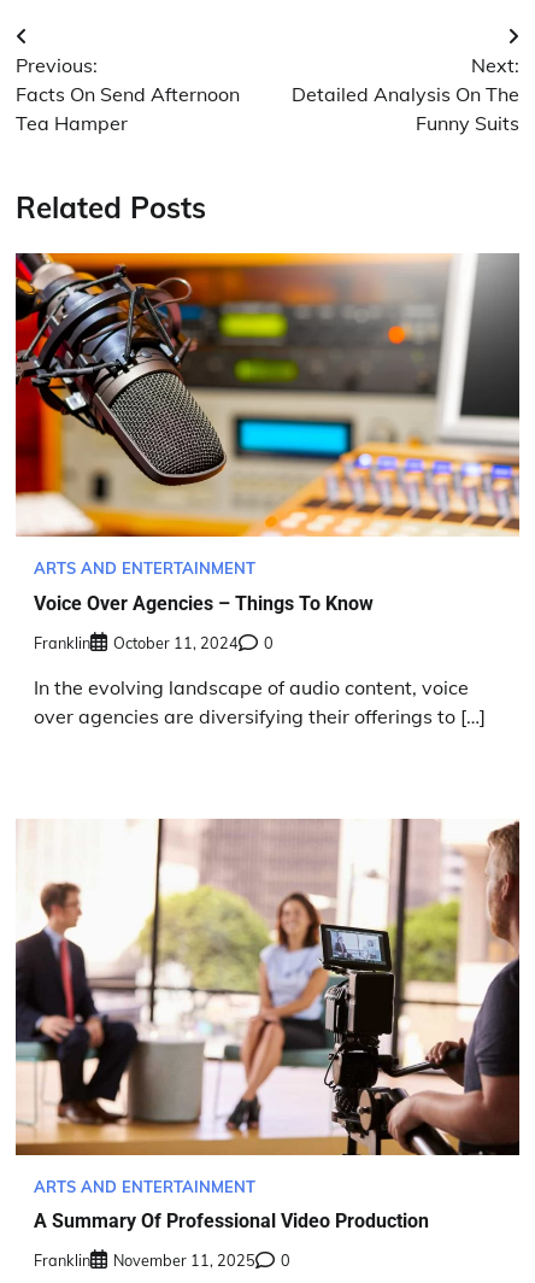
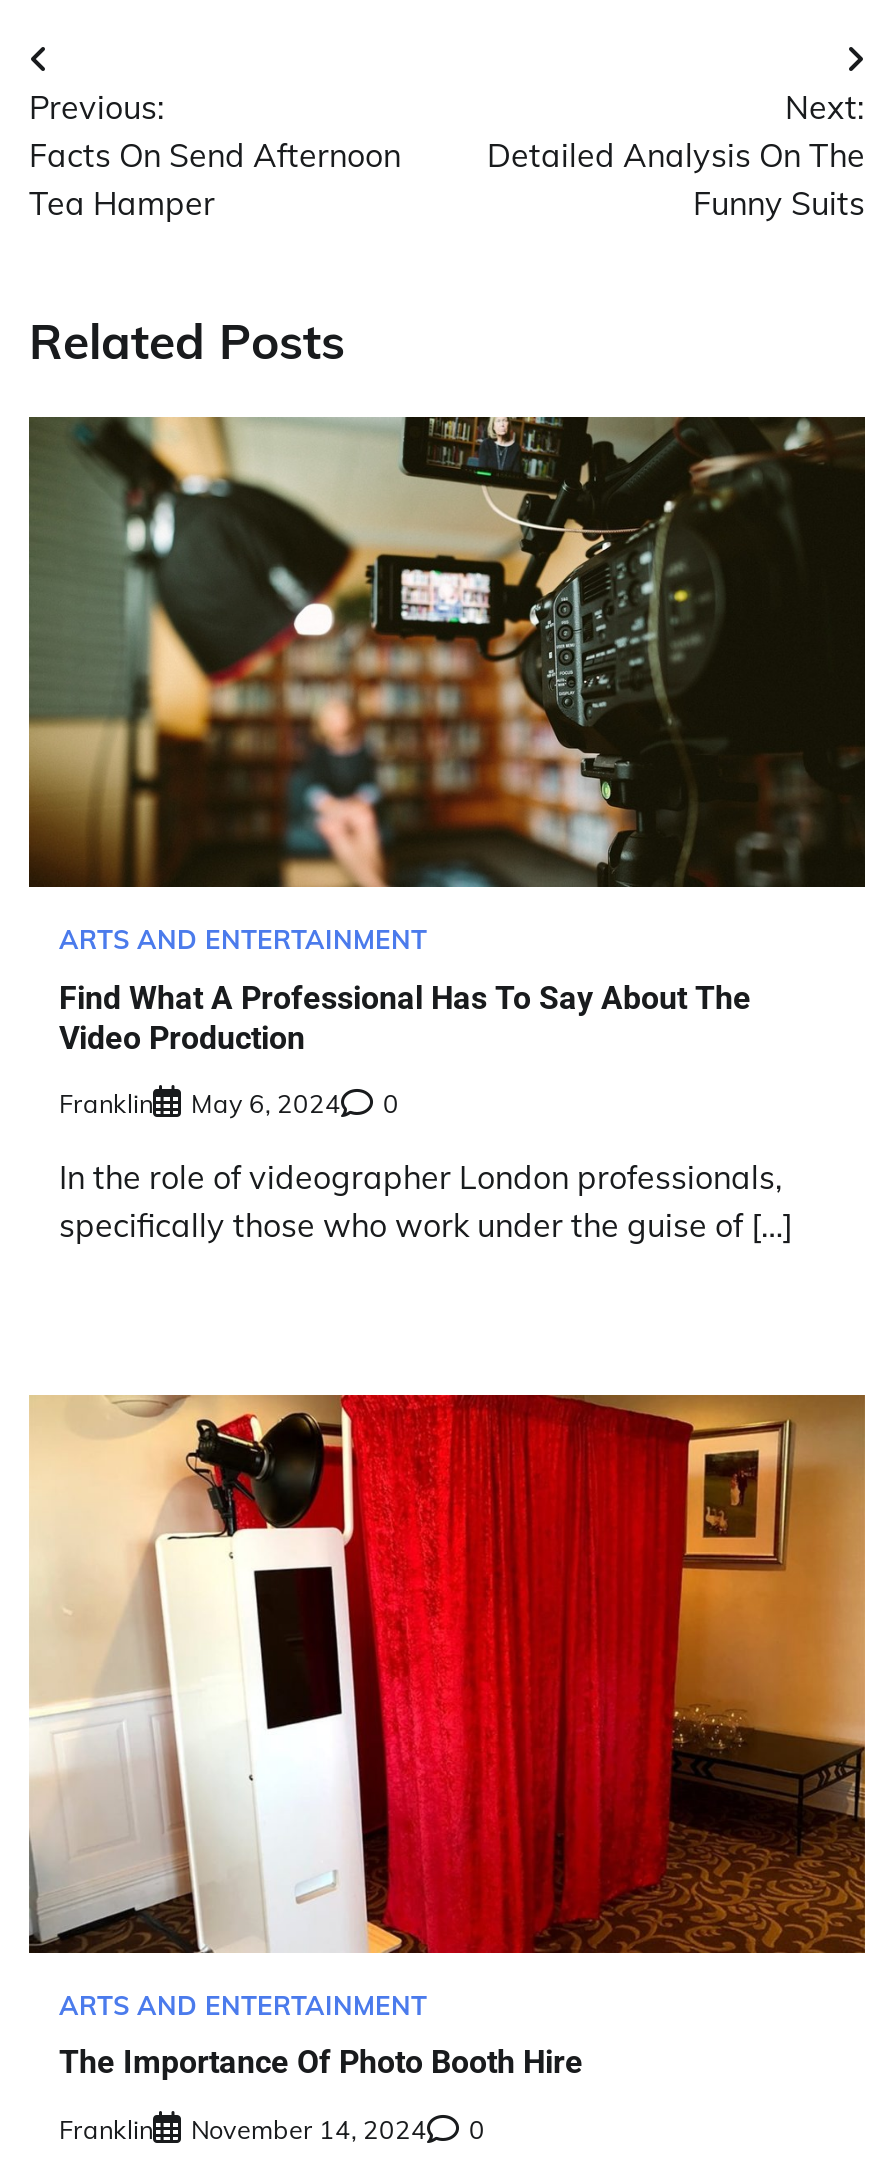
[14,252,521,538] [image] -> [27,415,867,889] [image]
[34,592,374,615] Voice Over Agencies – Things To Know -> [59,978,751,1056] Find What A Professional Has To Say About The | Video Production
[34,633,274,652] Franklin October 11, 2024 0 -> [59,1087,399,1119] Franklin May 6, 2024 0
[34,675,486,728] In the evolving landscape of audio content, voice | over agencies are diversifying their offerings to […] -> [59,1157,793,1245] In the role of videographer London professionals, | specifically those who work under the guise of […]
[14,819,521,1156] [image] -> [27,1393,867,1955] [image]
[34,1209,429,1232] A Summary Of Professional Video Production -> [59,2043,583,2081] The Importance Of Photo Booth Hire
[34,1251,290,1270] Franklin November 11, 2025 0 -> [59,2112,485,2144] Franklin November 14, 2024 0

